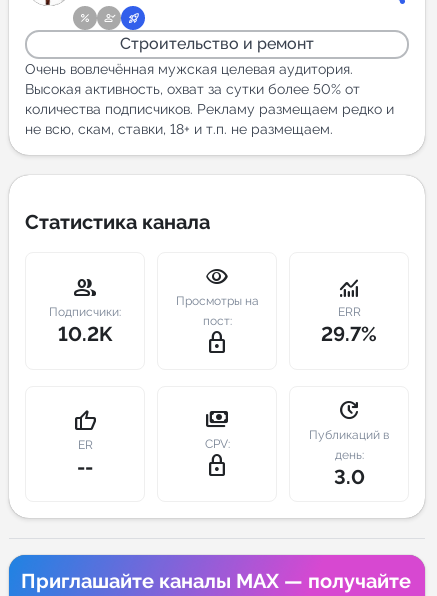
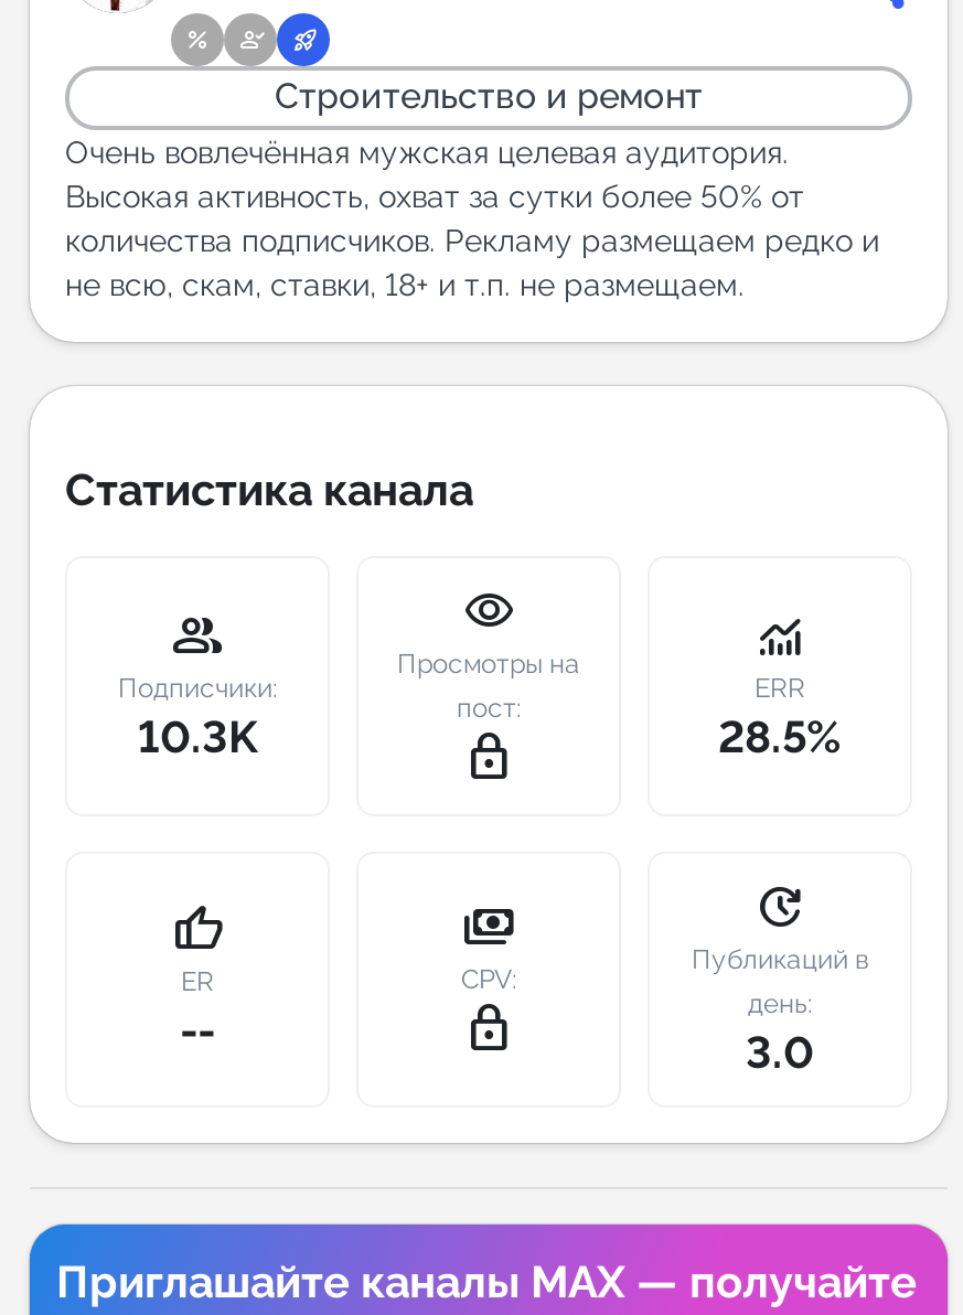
[58,322,112,346] 10.2K -> [138,711,257,764] 10.3K
[321,322,377,346] 29.7% -> [718,711,842,764] 28.5%

